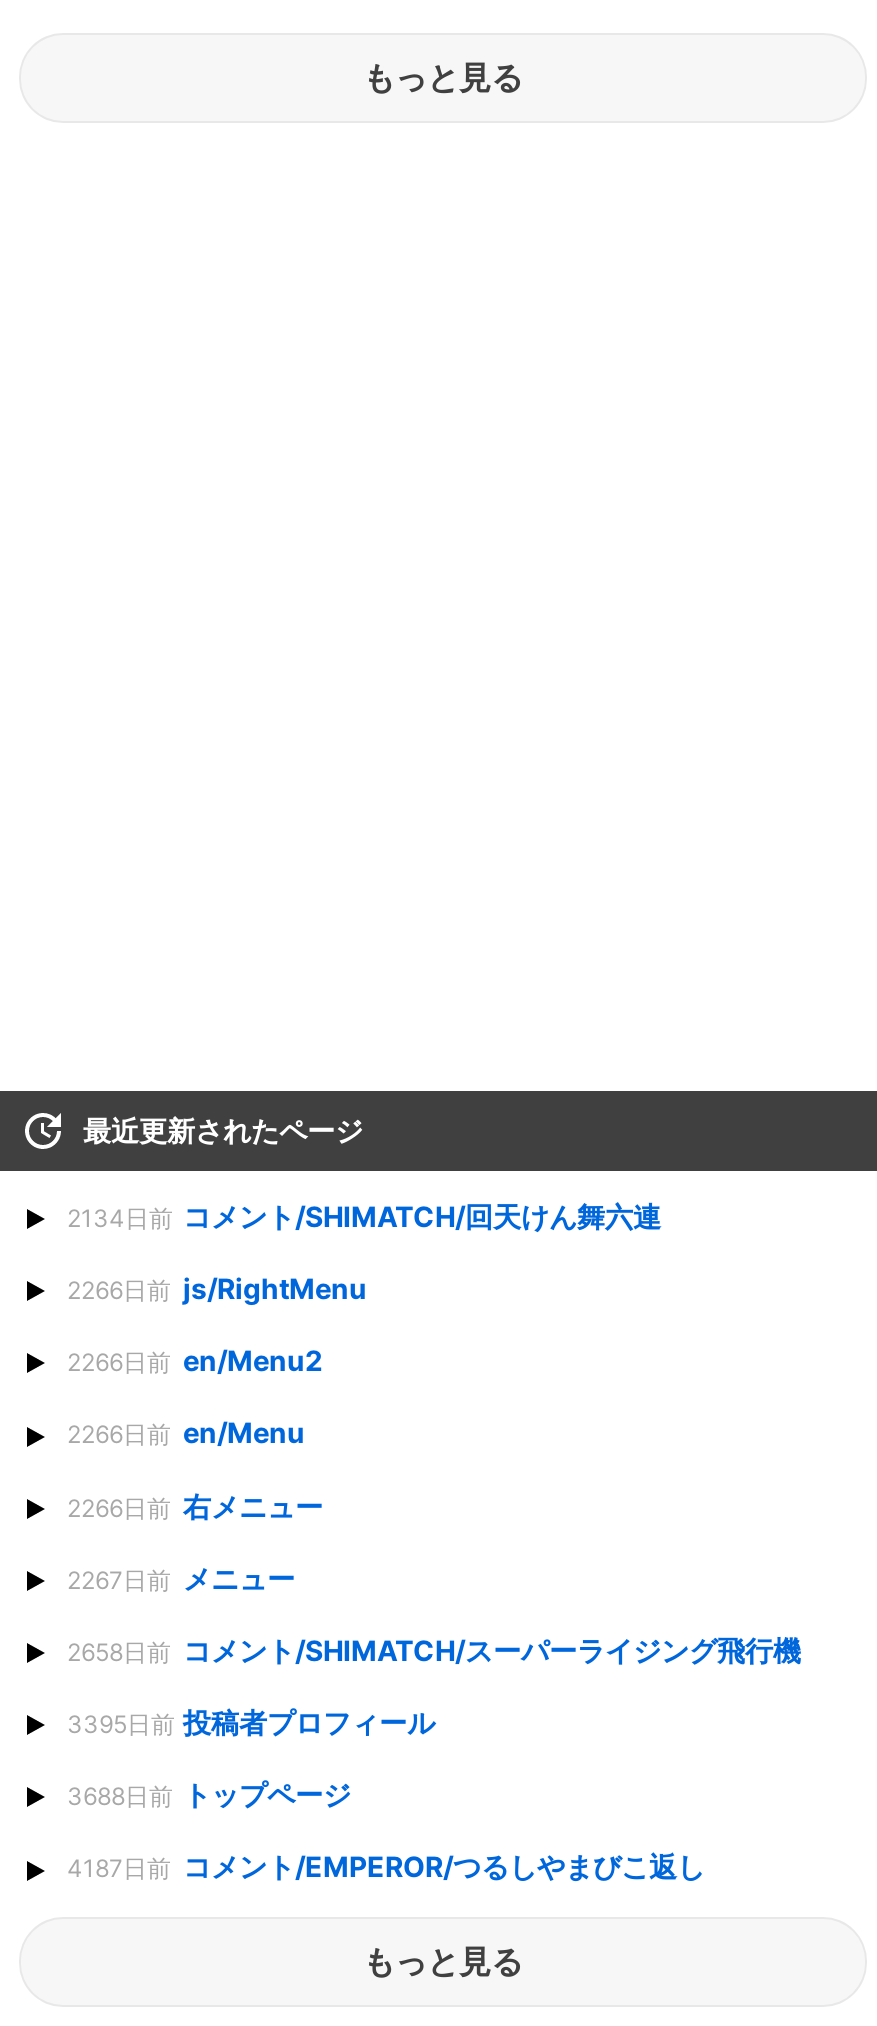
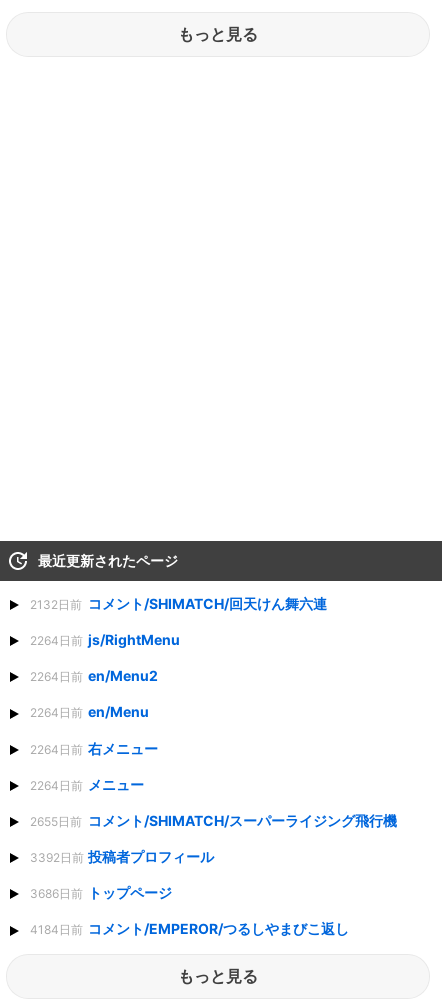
[67,1199,661,1233] 2134日前 コメント/SHIMATCH/回天けん舞六連 -> [30,595,327,612] 2132日前 コメント/SHIMATCH/回天けん舞六連
[67,1271,367,1305] 2266日前 js/RightMenu -> [30,631,180,648] 2264日前 js/RightMenu
[67,1343,323,1377] 2266日前 en/Menu2 -> [30,667,158,684] 2264日前 en/Menu2
[67,1416,305,1450] 2266日前 en/Menu -> [30,703,149,720] 2264日前 en/Menu
[67,1488,323,1522] 2266日前 右メニュー -> [30,739,158,756] 2264日前 右メニュー
[67,1560,295,1594] 2267日前 メニュー -> [30,776,144,793] 2264日前 メニュー
[67,1633,801,1667] 2658日前 コメント/SHIMATCH/スーパーライジング飛行機 -> [30,812,397,829] 2655日前 コメント/SHIMATCH/スーパーライジング飛行機
[67,1705,435,1739] 3395日前 投稿者プロフィール -> [30,848,214,865] 3392日前 投稿者プロフィール
[67,1777,351,1811] 3688日前 トップページ -> [30,884,172,901] 3686日前 トップページ
[67,1850,705,1884] 4187日前 コメント/EMPEROR/つるしやまびこ返し -> [30,920,349,937] 4184日前 コメント/EMPEROR/つるしやまびこ返し

